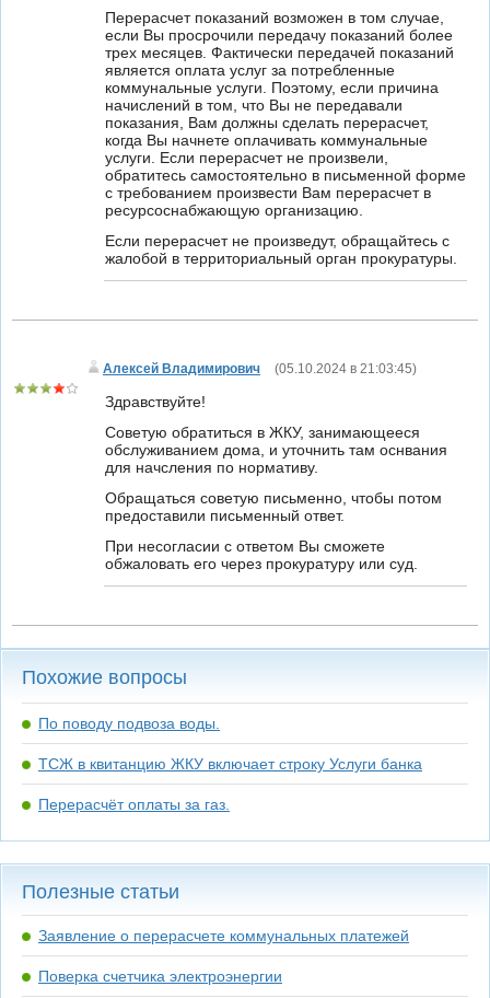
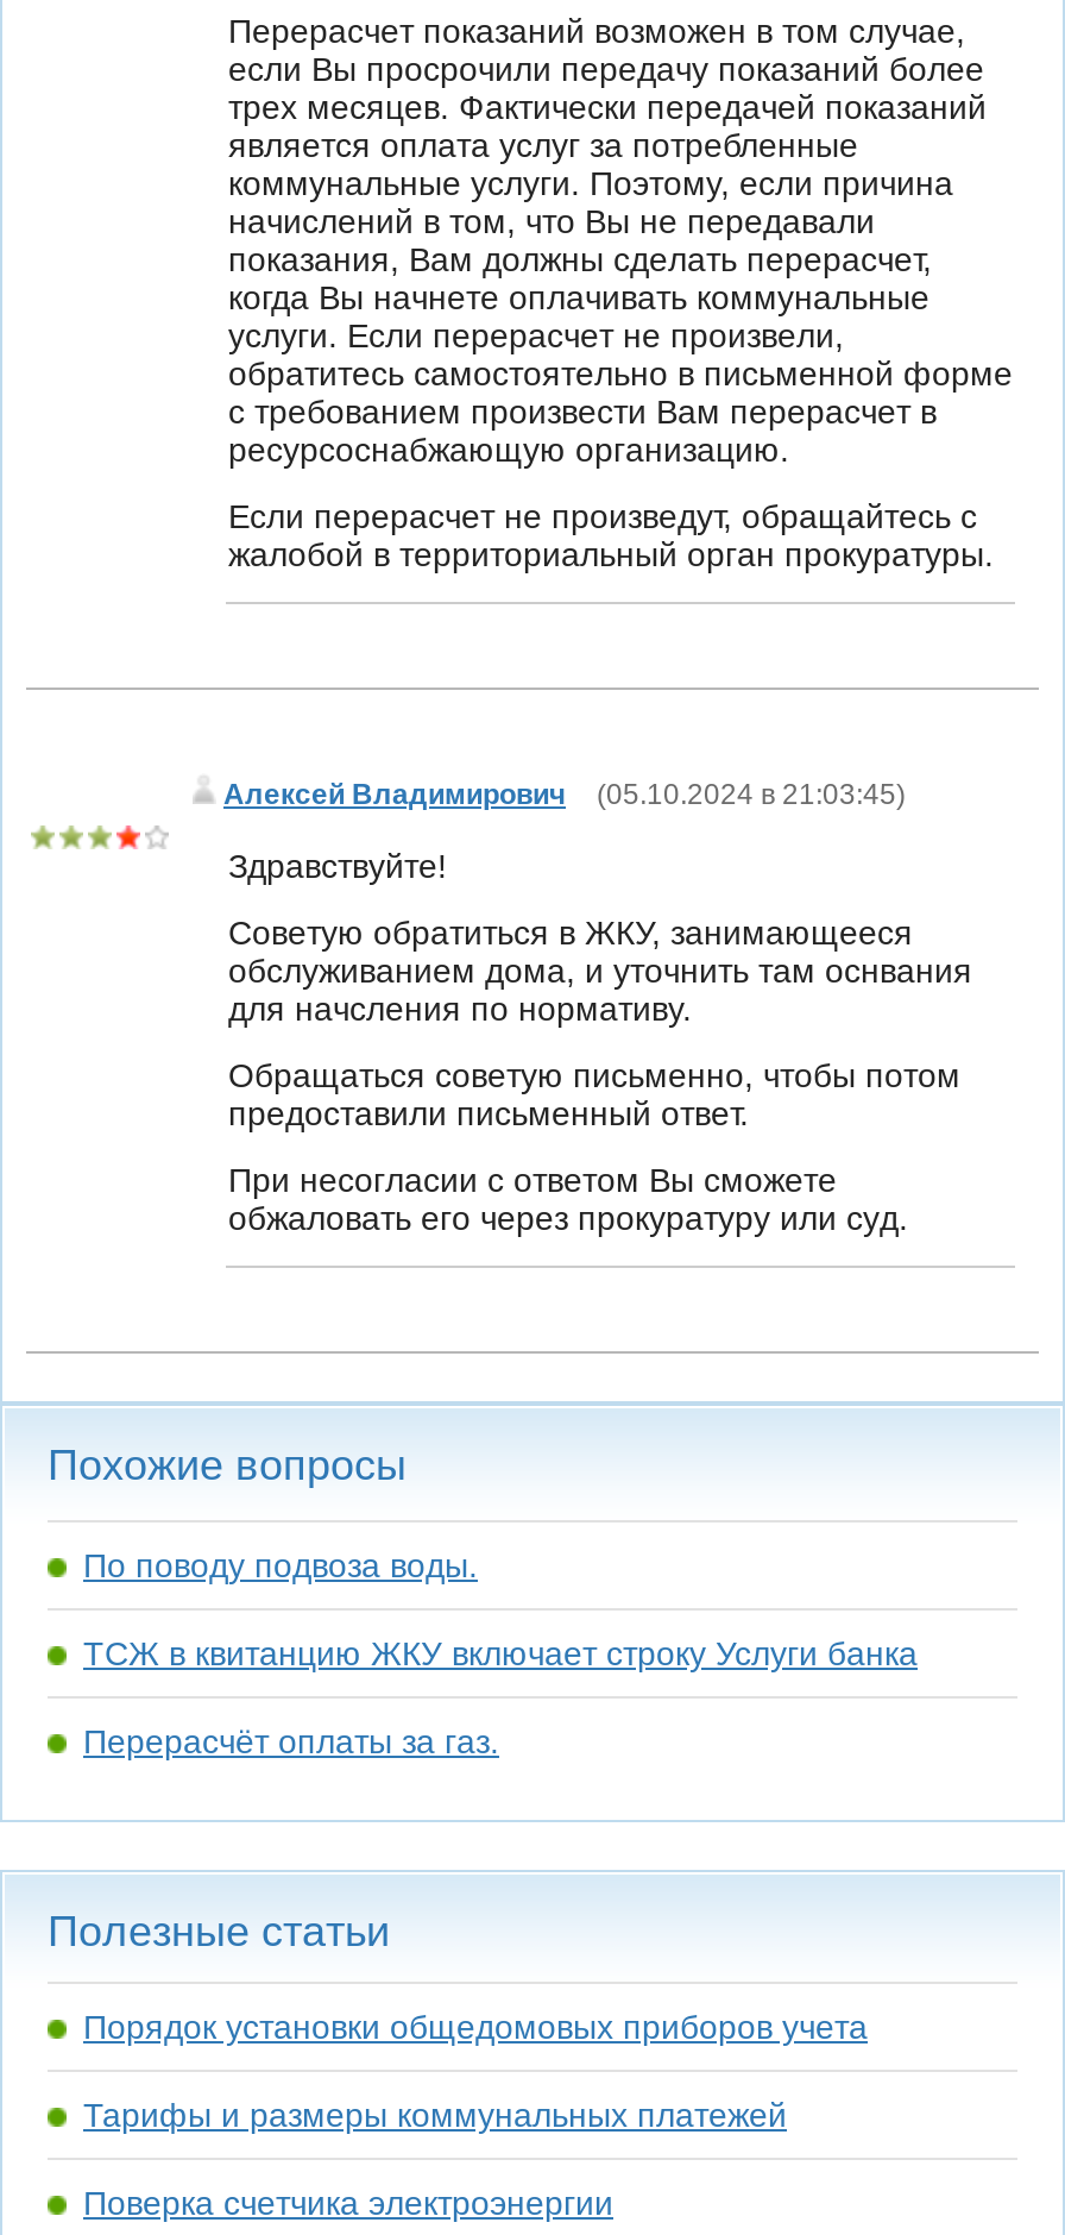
[38,927,409,944] Заявление о перерасчете коммунальных платежей -> [83,2008,868,2134] Порядок установки общедомовых приборов учета | Тарифы и размеры коммунальных платежей

